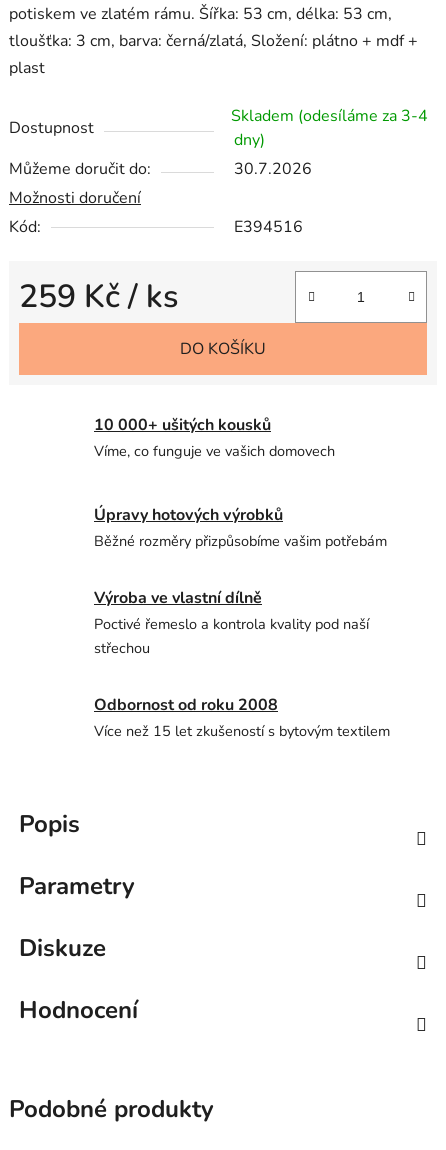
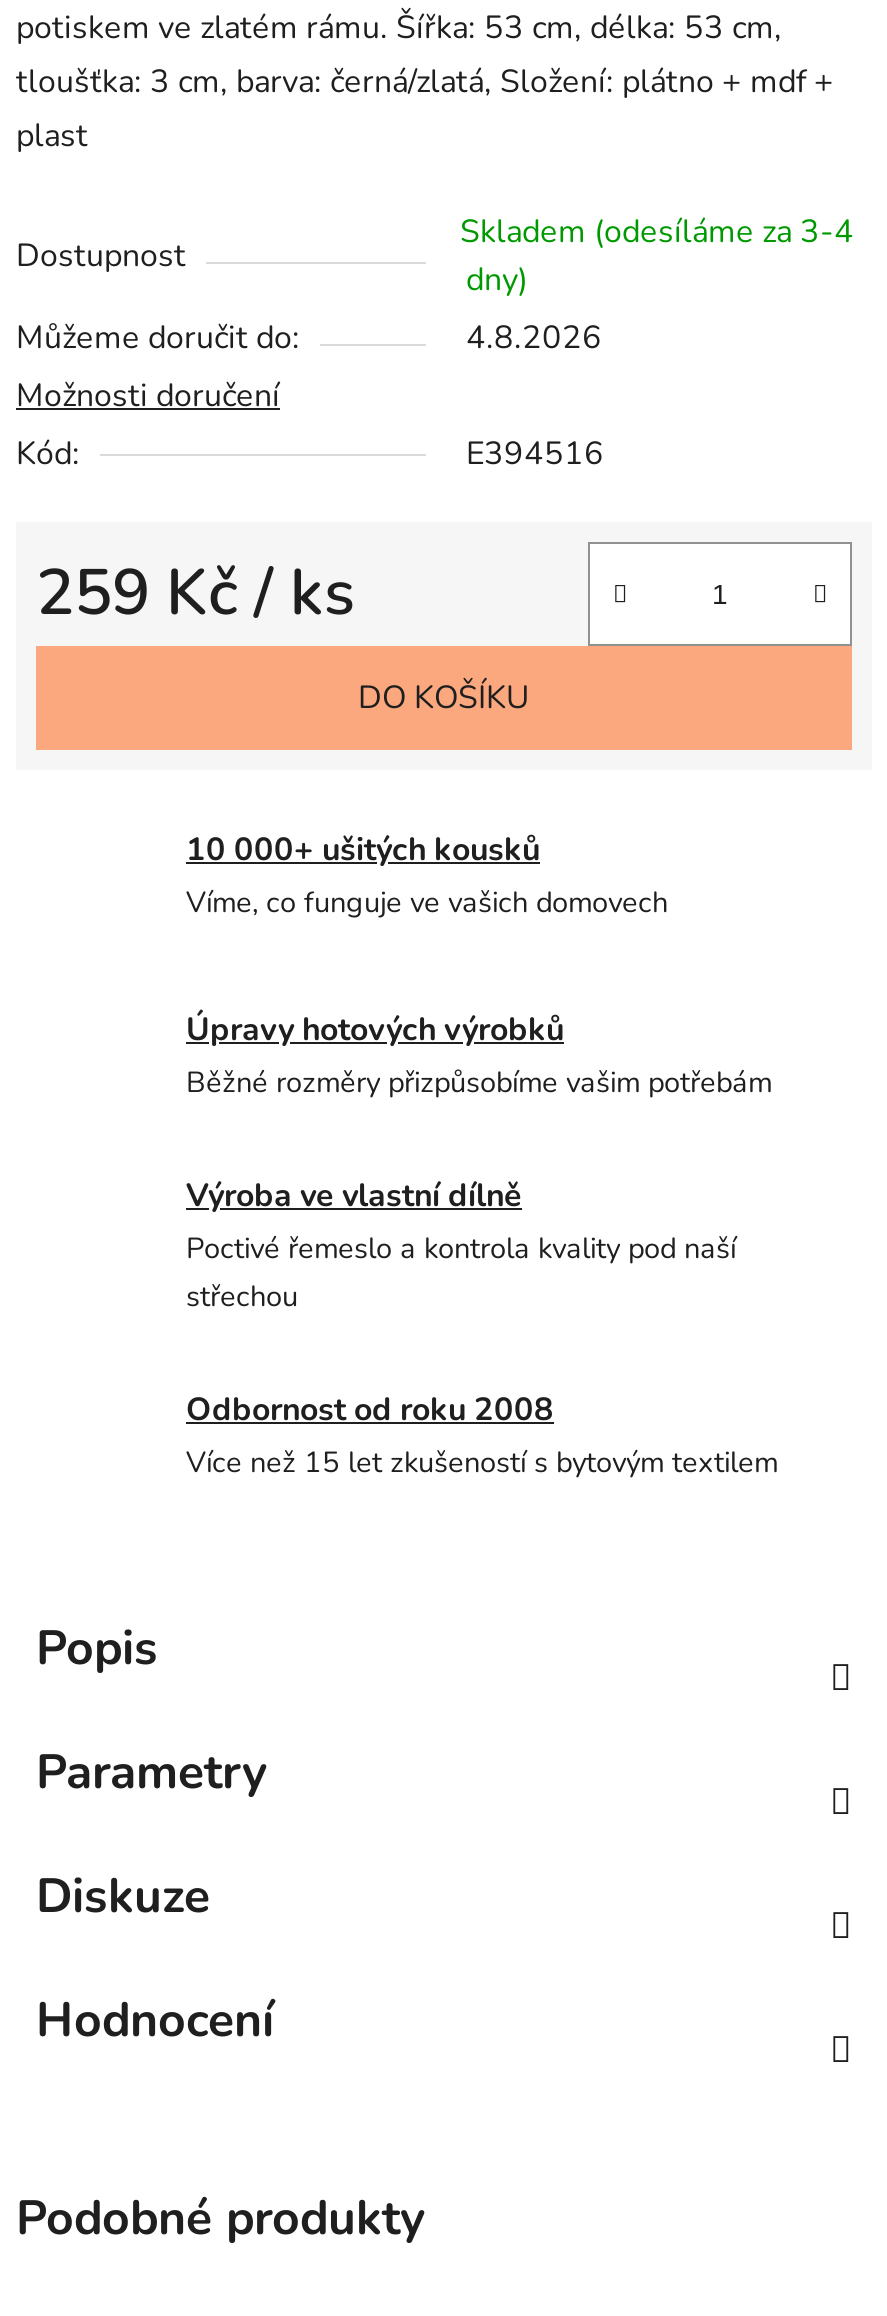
[234,158,312,180] 30.7.2026 -> [466,316,602,360] 4.8.2026

